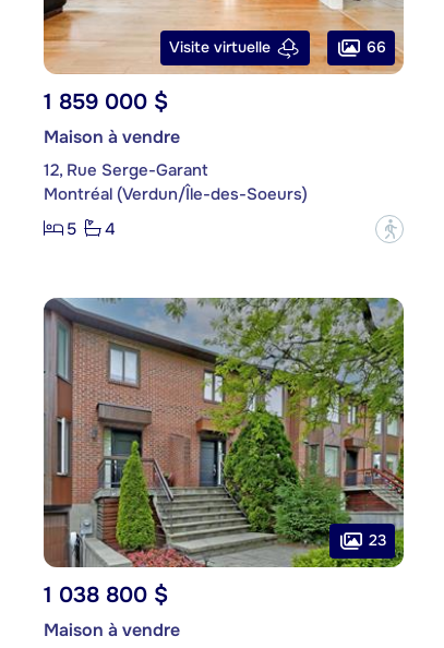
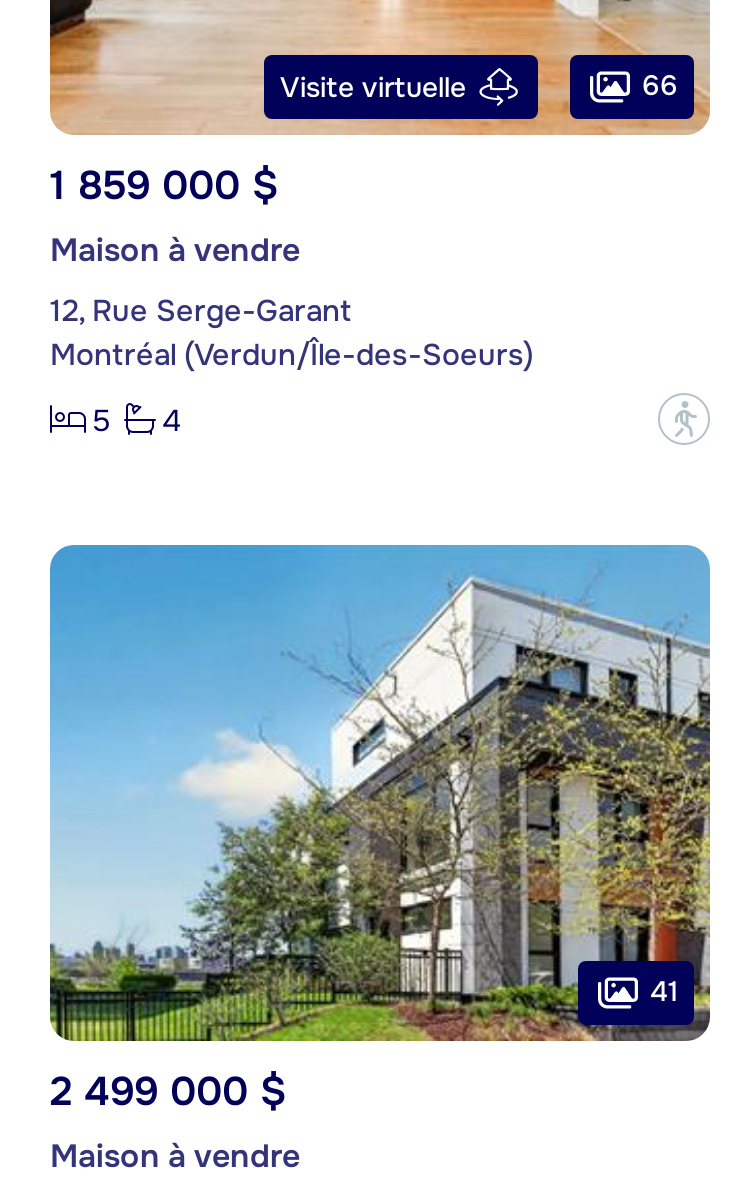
[43,297,405,568] [image] | 23 -> [48,544,712,1044] [image] | 41
[44,582,168,609] 1 038 800 $ -> [50,1067,286,1117] 2 499 000 $

